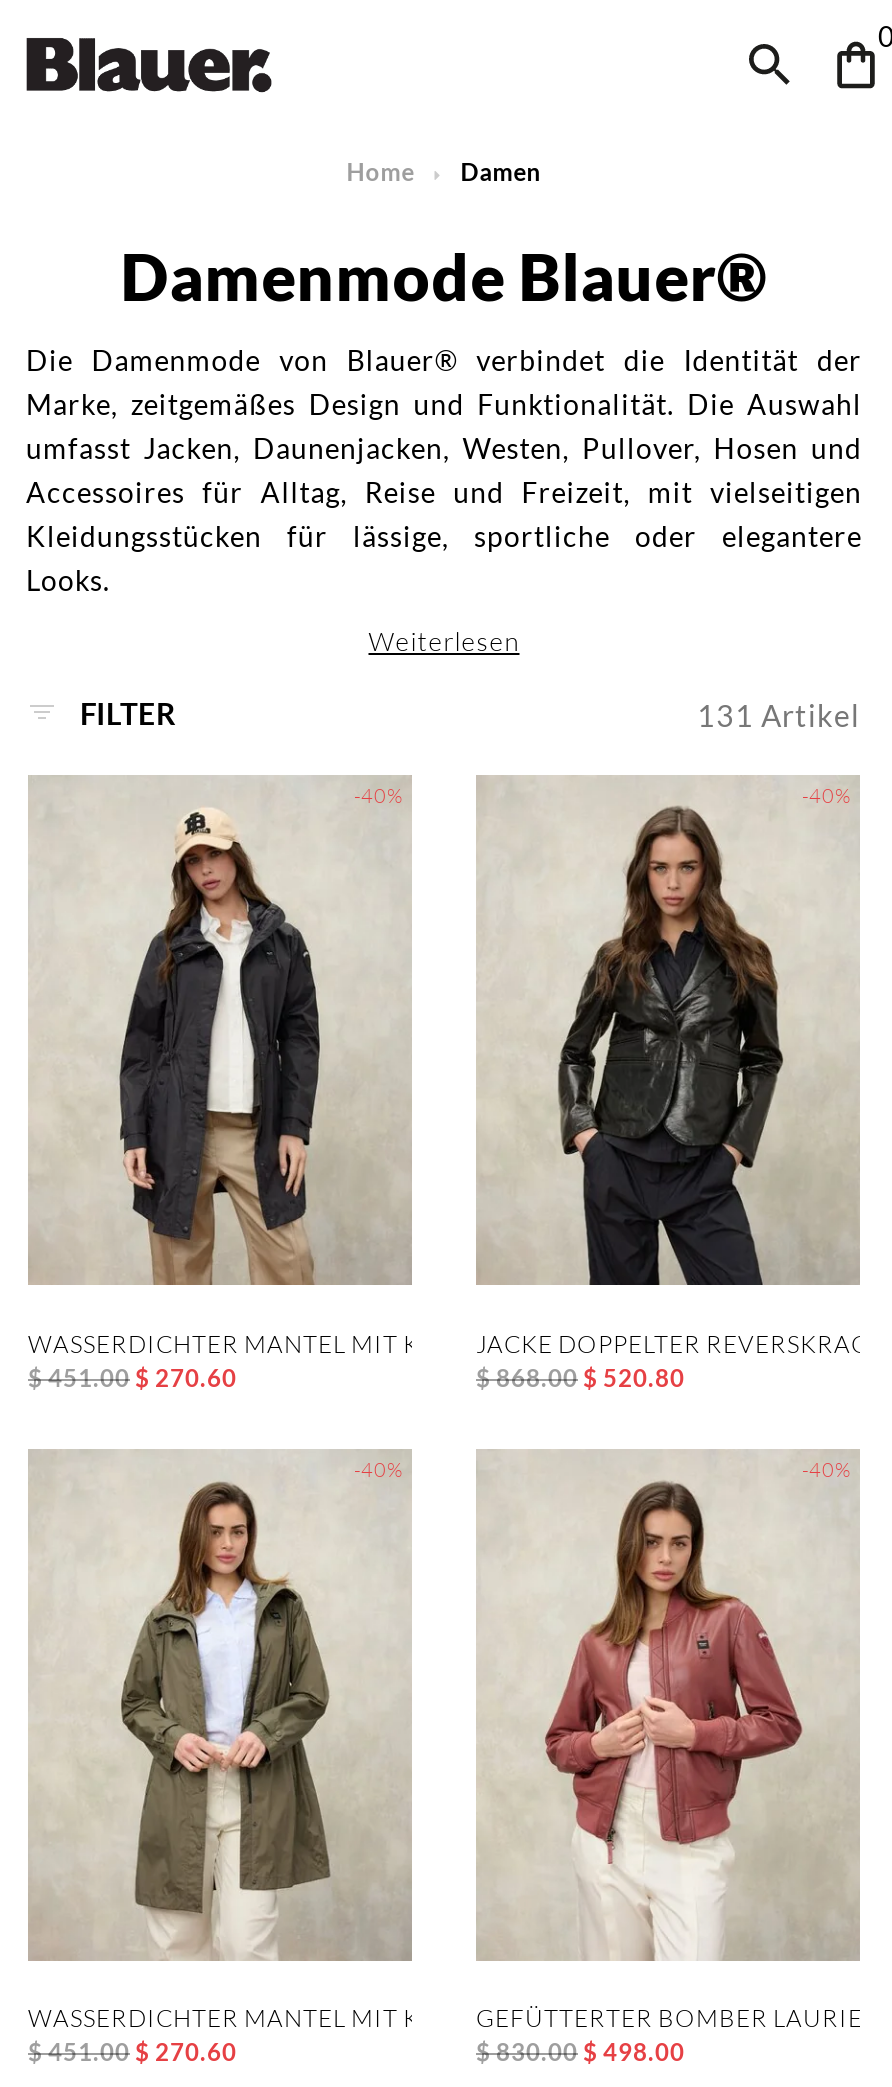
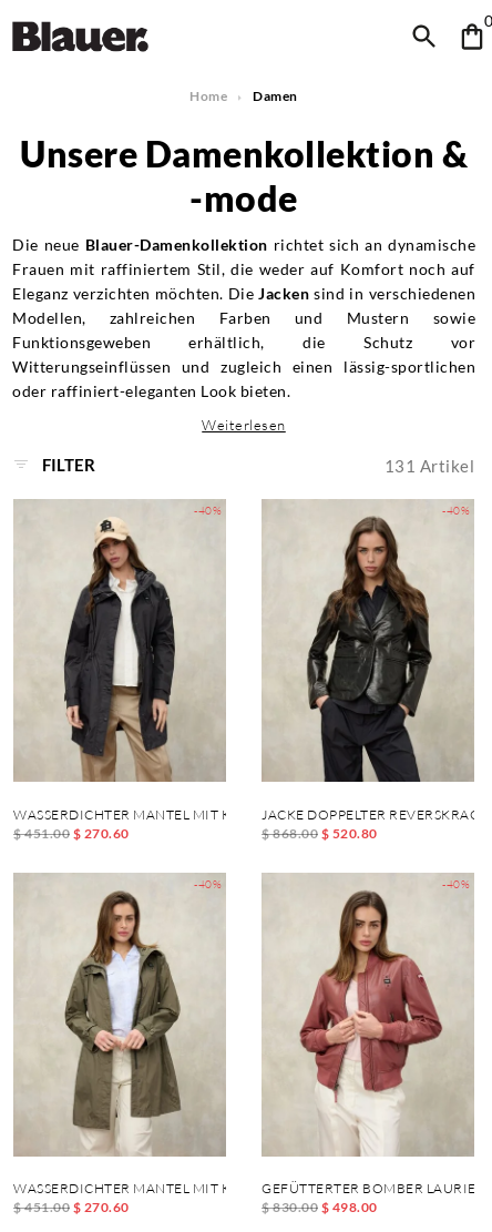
[26,237,862,596] Damenmode Blauer® | Die Damenmode von Blauer® verbindet die Identität der | Marke, zeitgemäßes Design und Funktionalität. Die Auswahl | umfasst Jacken, Daunenjacken, Westen, Pullover, Hosen und | Accessoires für Alltag, Reise und Freizeit, mit vielseitigen | Kleidungsstücken für lässige, sportliche oder elegantere | Looks. -> [12,132,475,400] Unsere Damenkollektion & | -mode | Die neue Blauer-Damenkollektion richtet sich an dynamische | Frauen mit raffiniertem Stil, die weder auf Komfort noch auf | Eleganz verzichten möchten. Die Jacken sind in verschiedenen | Modellen, zahlreichen Farben und Mustern sowie | Funktionsgeweben erhältlich, die Schutz vor | Witterungseinflüssen und zugleich einen lässig-sportlichen | oder raffiniert-eleganten Look bieten.

